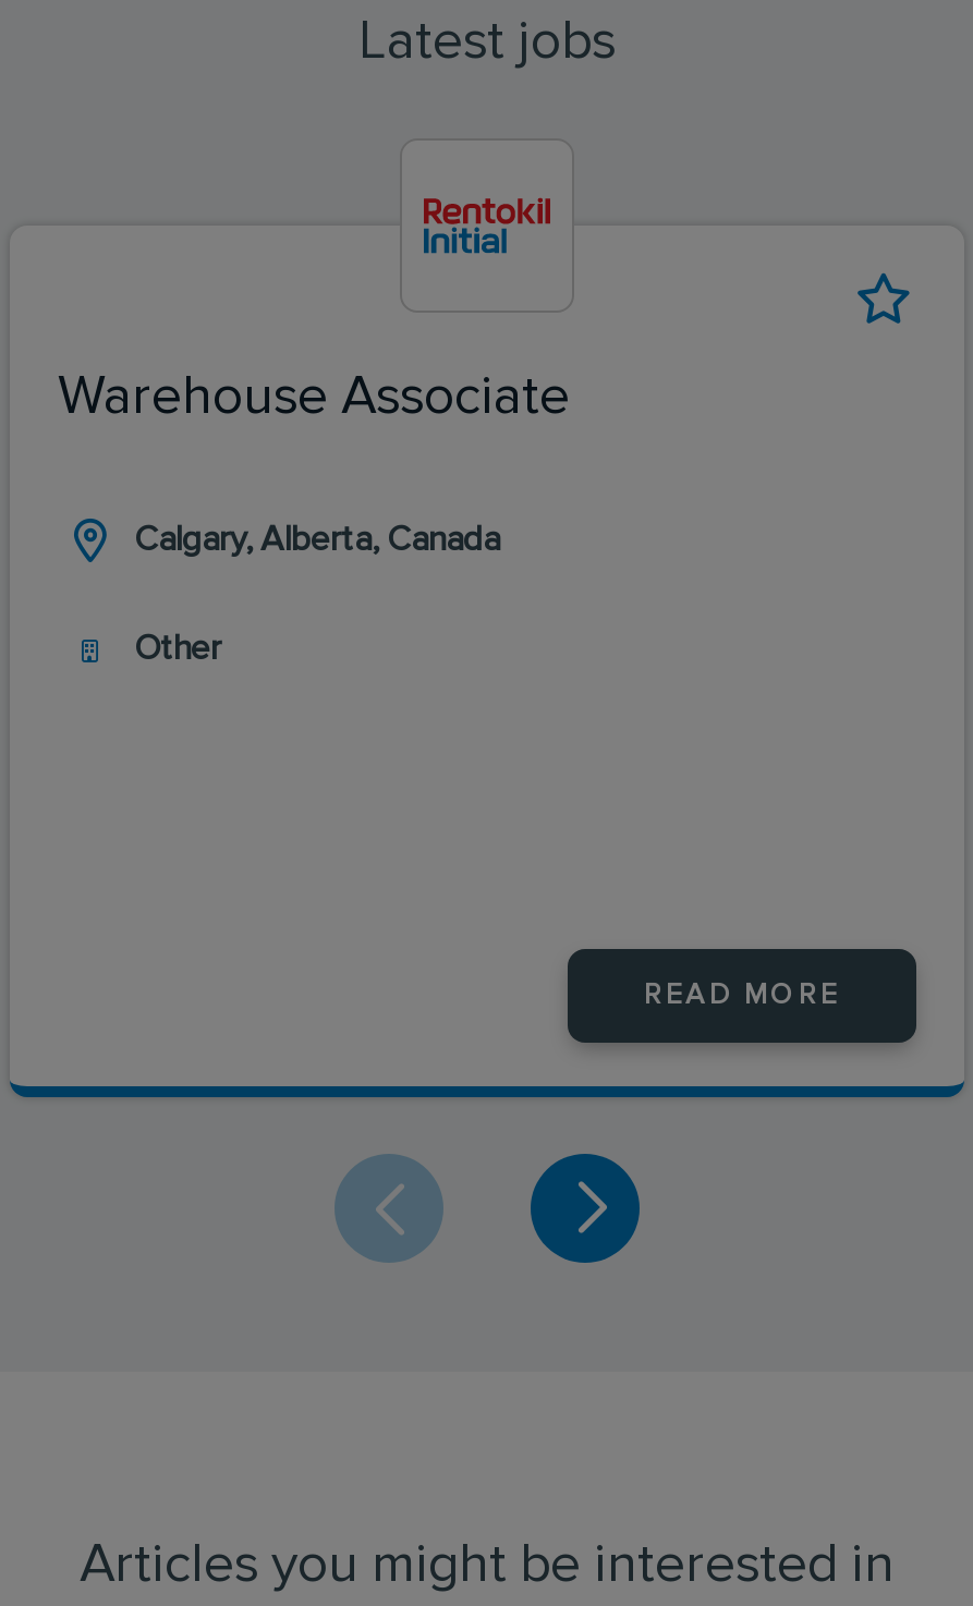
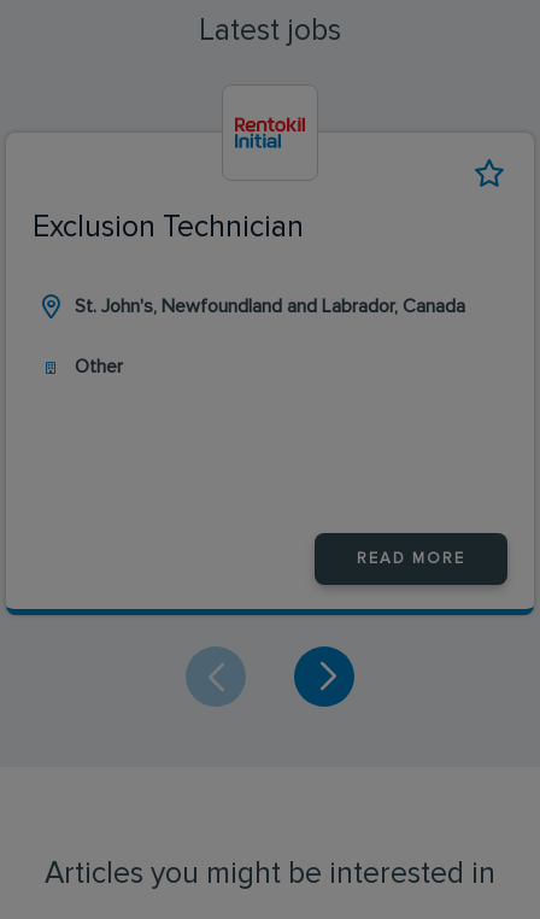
[58,368,570,423] Warehouse Associate -> [33,212,304,242] Exclusion Technician
[134,521,500,556] Calgary, Alberta, Canada -> [75,296,465,315] St. John's, Newfoundland and Labrador, Canada

